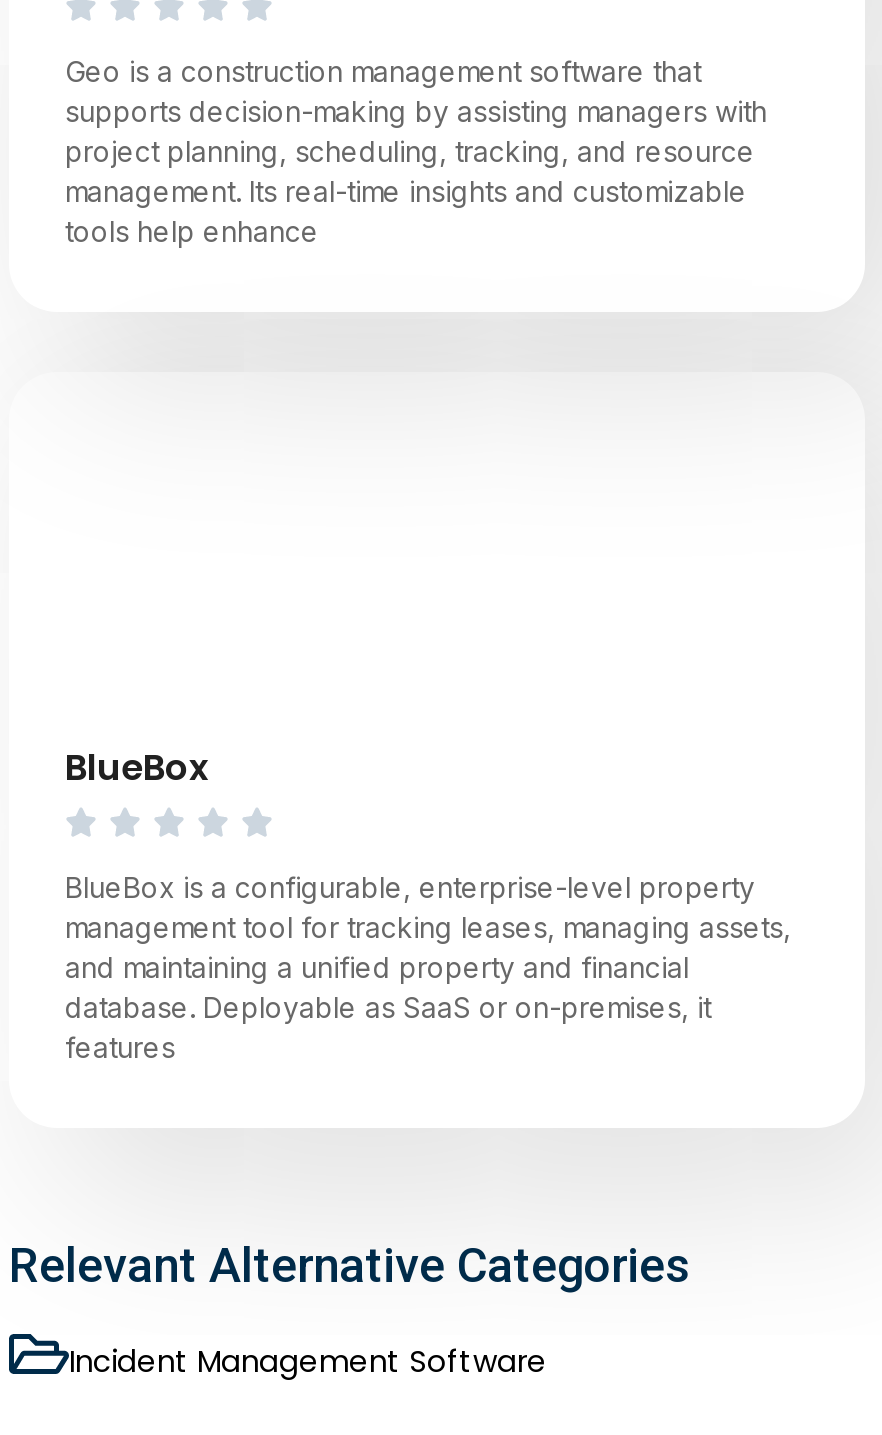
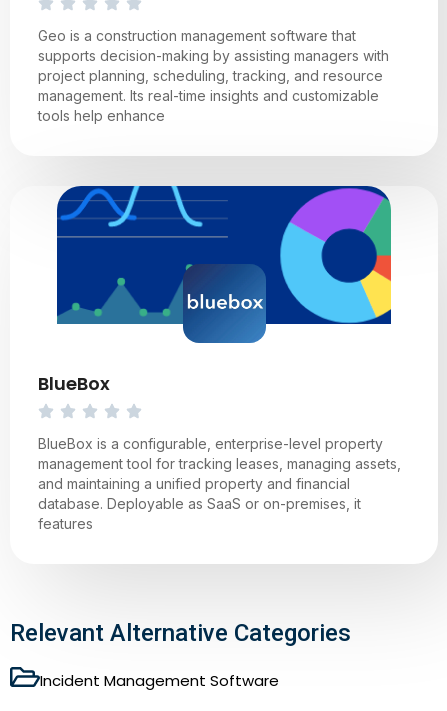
none -> [56,185,392,344] [image]

